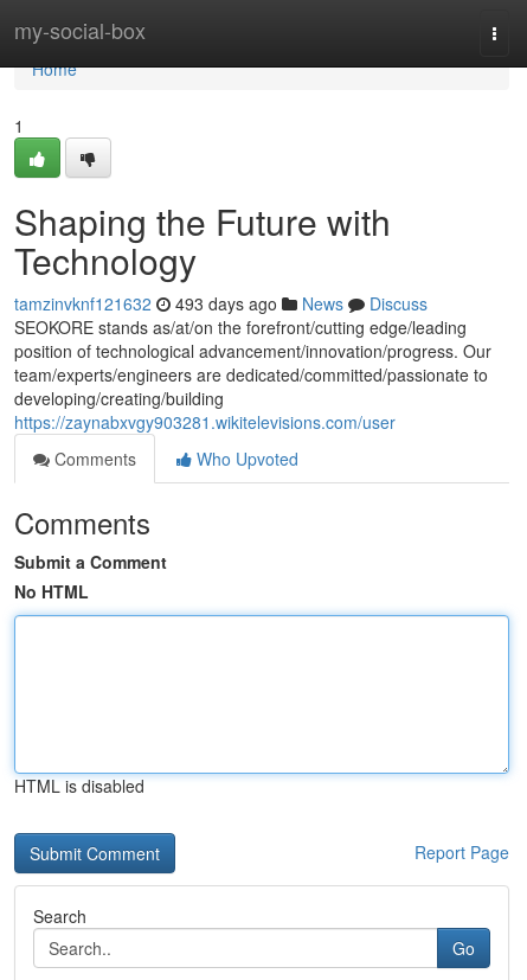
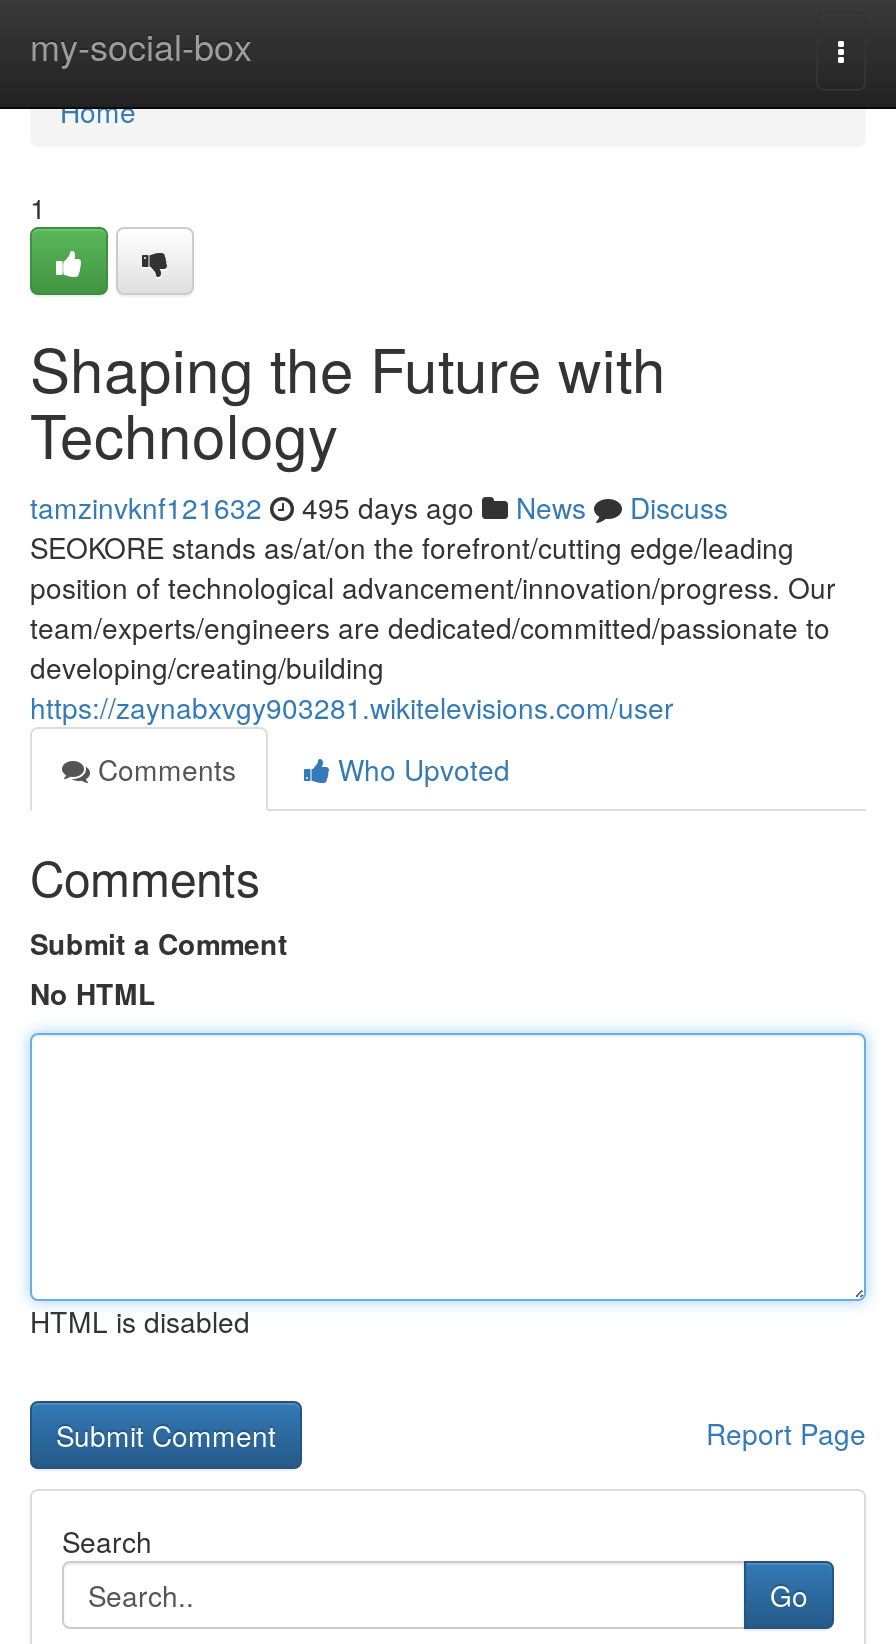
[14,292,428,315] tamzinvknf121632 493 days ago News Discuss -> [30,487,728,527] tamzinvknf121632 495 days ago News Discuss

